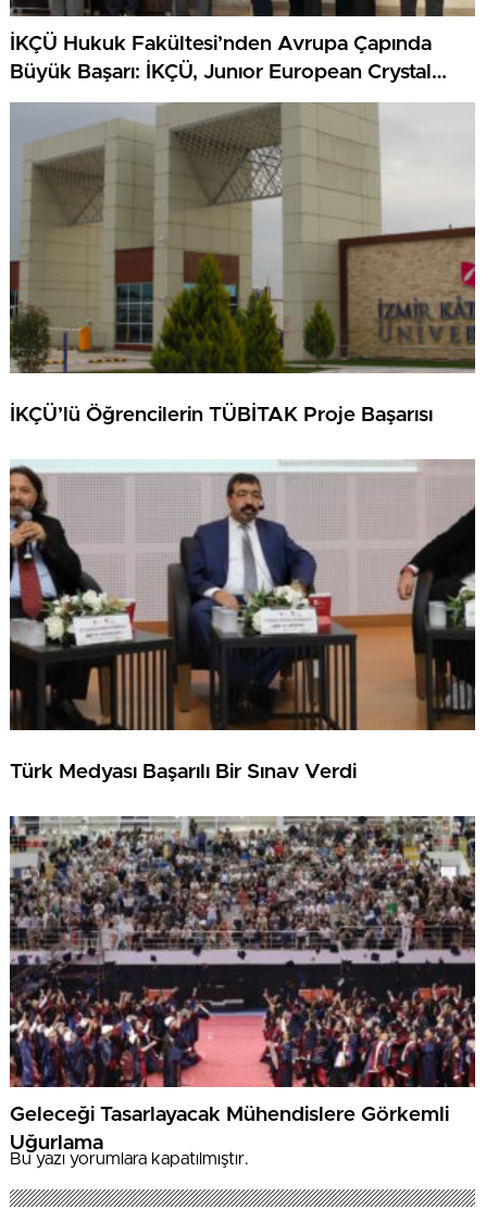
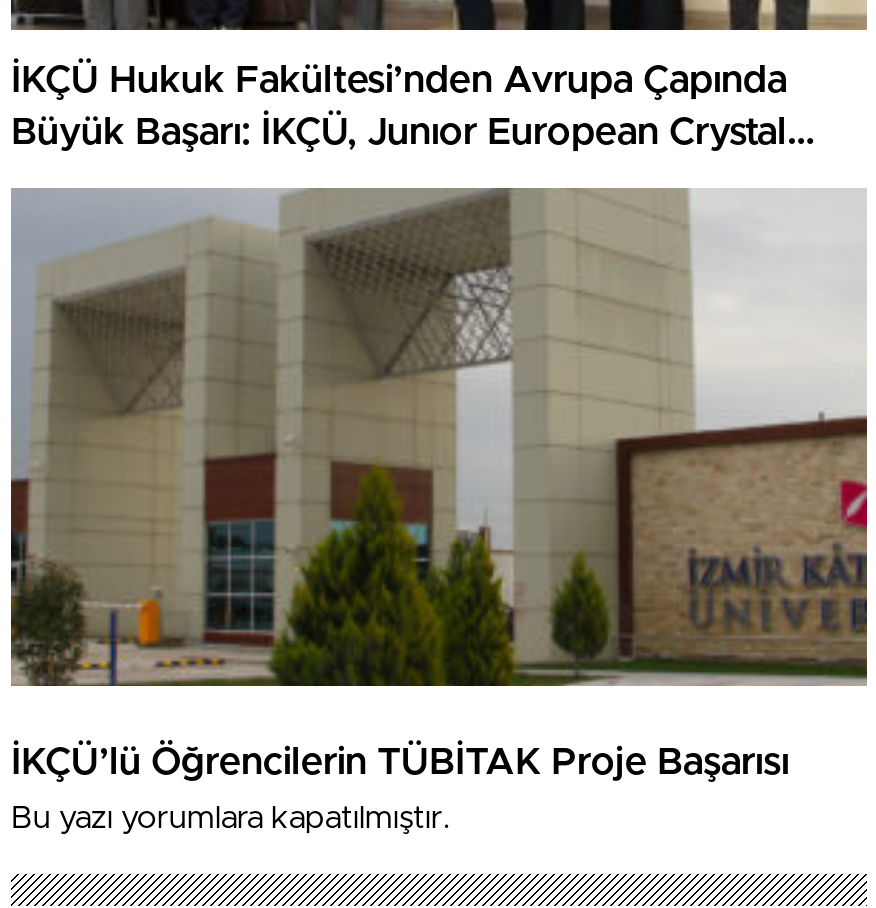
[9,459,476,782] [image] | Türk Medyası Başarılı Bir Sınav Verdi -> none
[9,815,476,1153] [image] | Geleceği Tasarlayacak Mühendislere Görkemli | Uğurlama -> none

